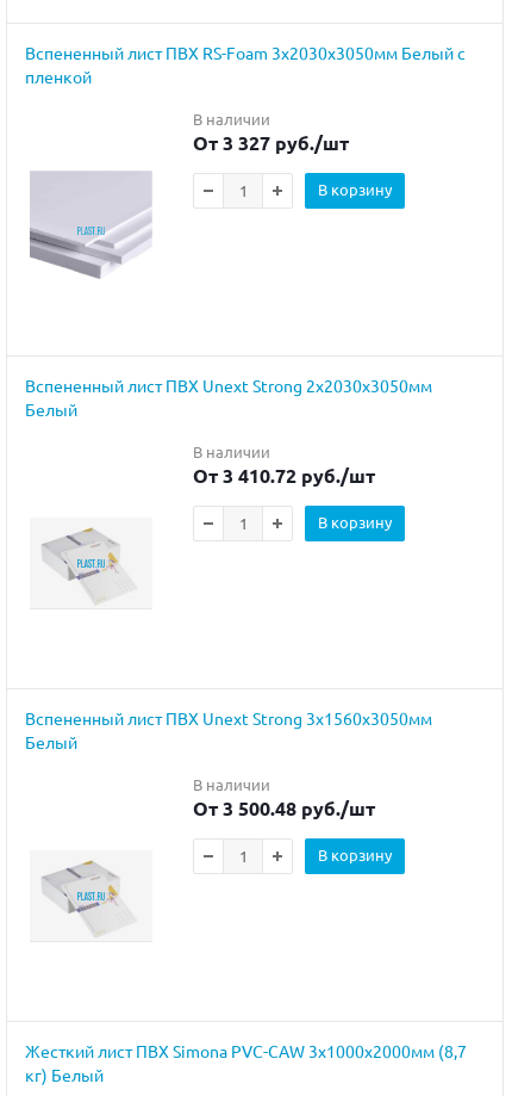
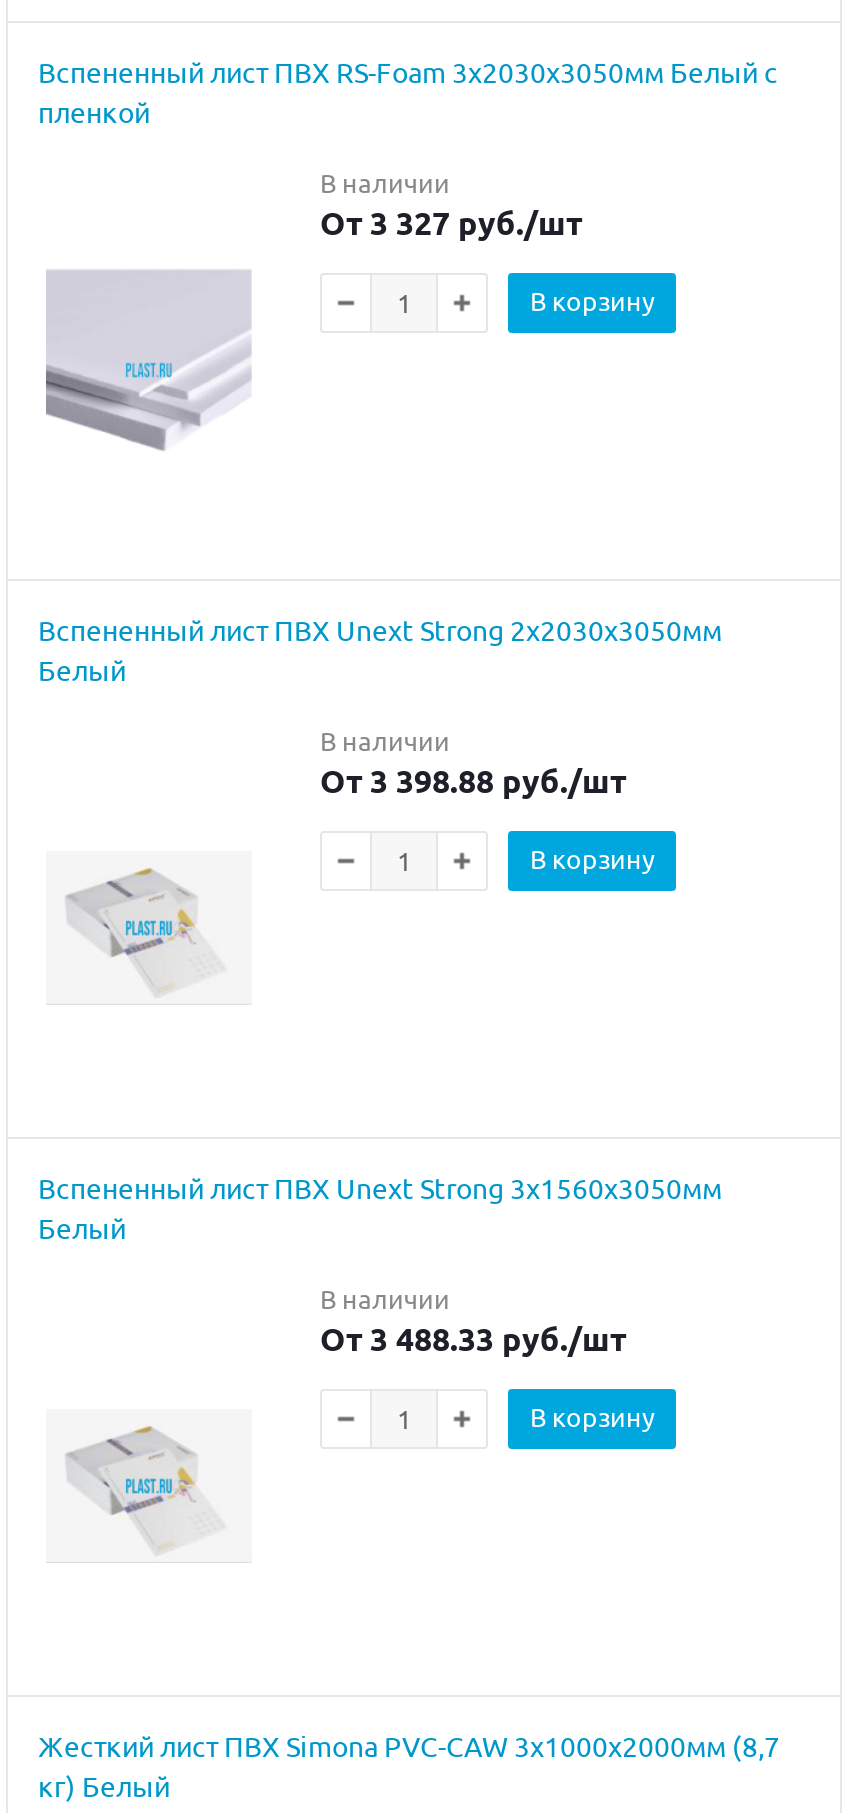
[193,462,375,487] От 3 410.72 руб./шт -> [320,758,626,800] От 3 398.88 руб./шт
[193,795,375,820] От 3 500.48 руб./шт -> [320,1316,626,1358] От 3 488.33 руб./шт

